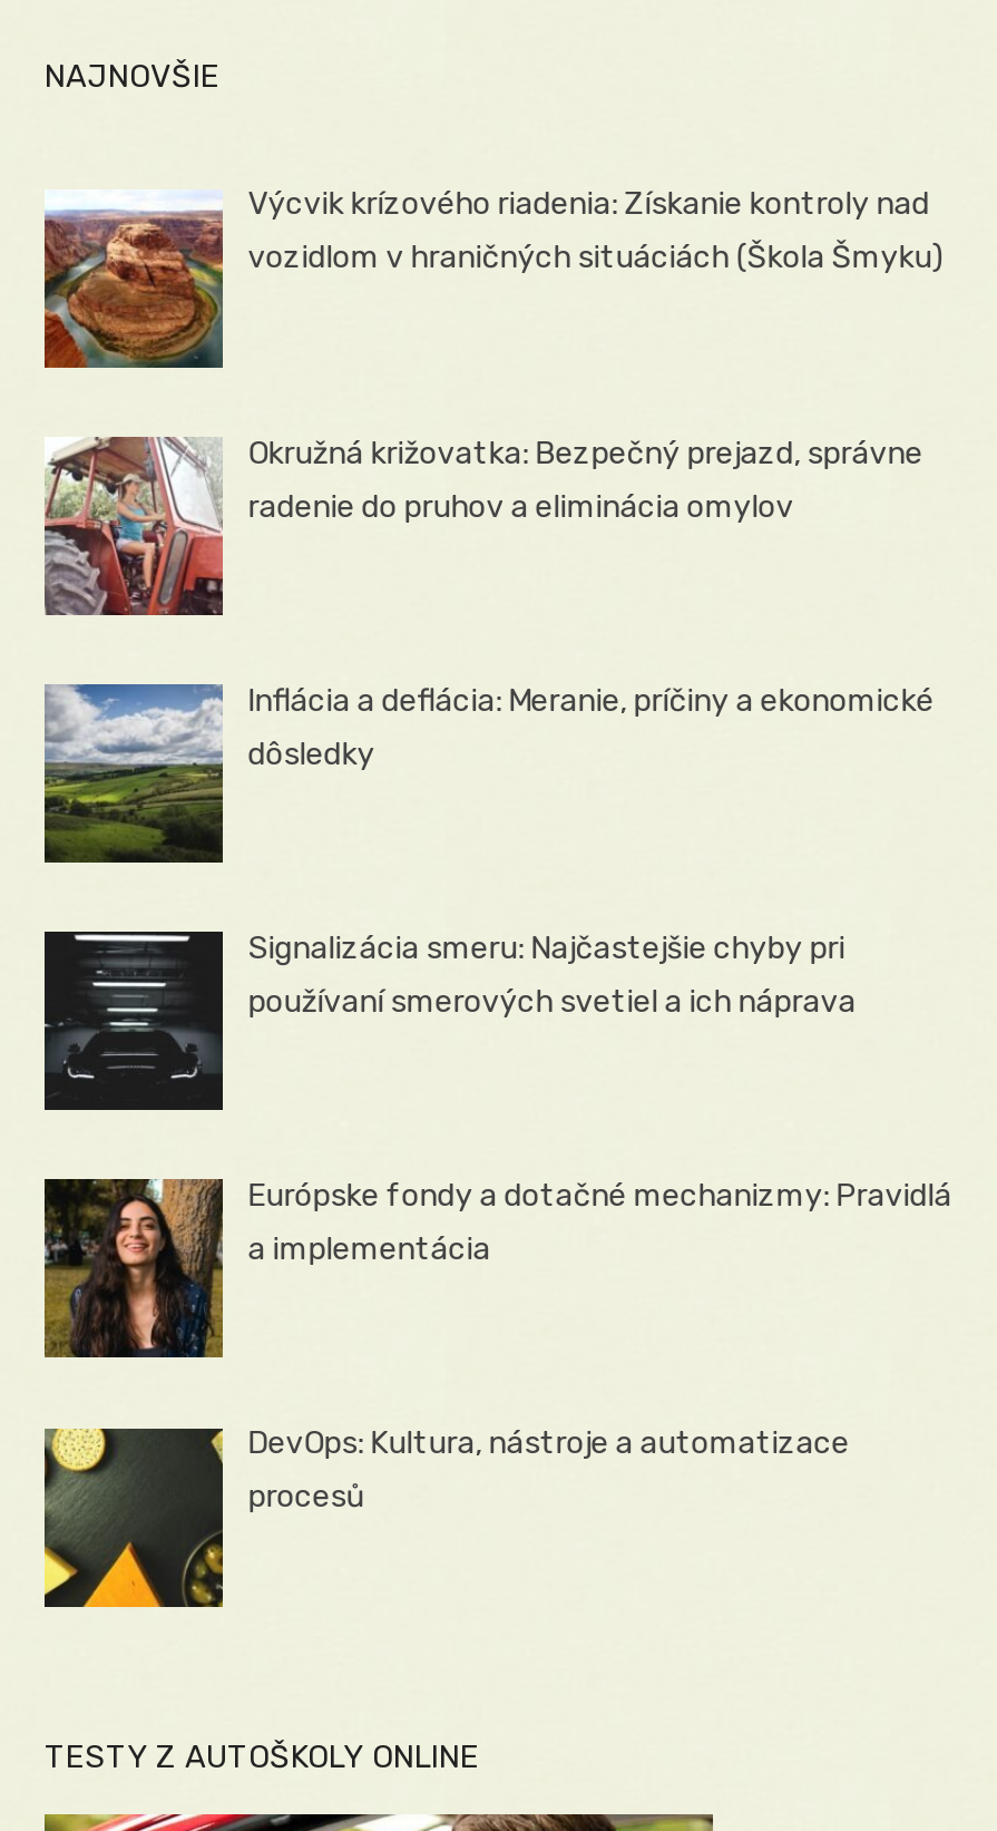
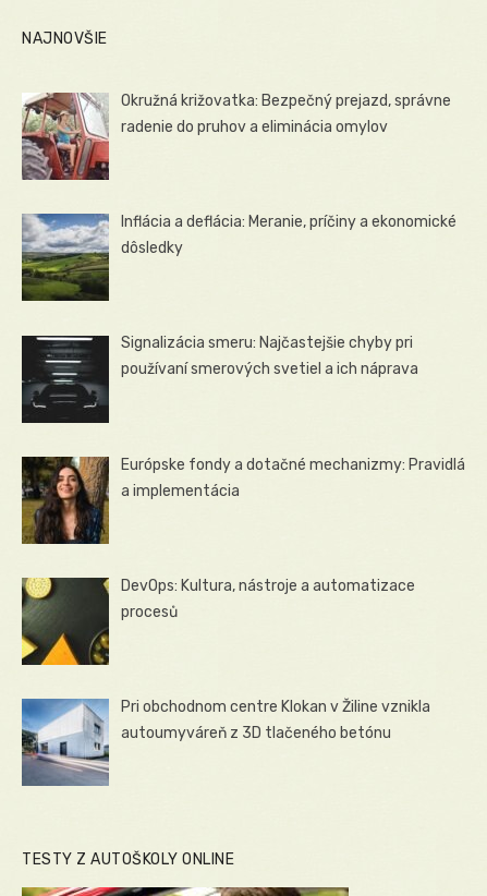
[42,186,943,371] [image] | Výcvik krízového riadenia: Získanie kontroly nad | vozidlom v hraničných situáciách (Škola Šmyku) -> none
moved [36,431,952,1517] -> [17,90,465,621]: [image] | Okružná križovatka: Bezpečný prejazd, správne | radenie do pruhov a eliminácia omylov | ... | DevOps: Kultura, nástroje a automatizace | procesů
moved [38,1421,227,1613] -> [19,574,111,668]: [image]
none -> [21,698,431,787] [image] | Pri obchodnom centre Klokan v Žiline vznikla | autoumyváreň z 3D tlačeného betónu

